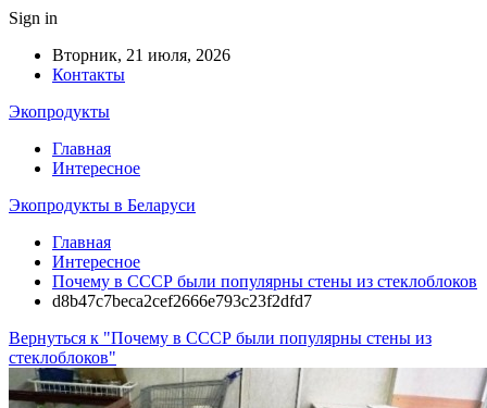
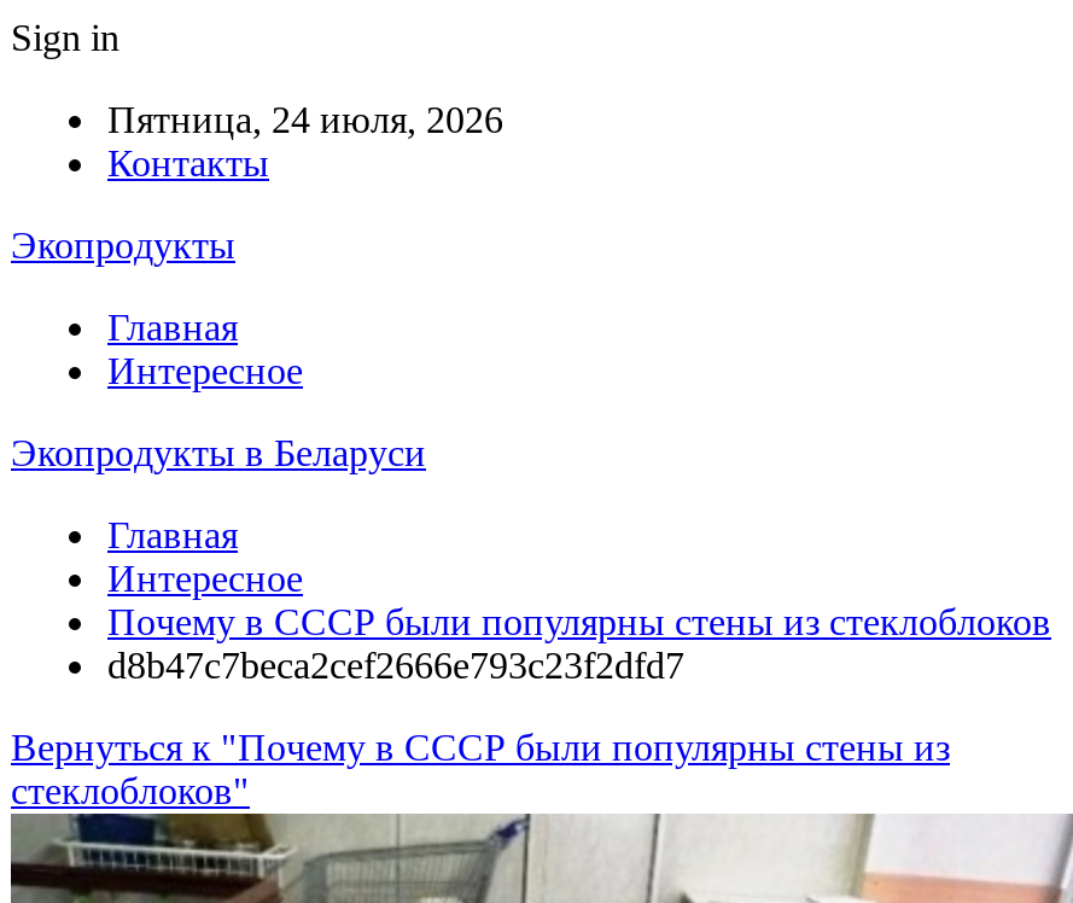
[52,46,230,64] Вторник, 21 июля, 2026 -> [107,99,503,140] Пятница, 24 июля, 2026

